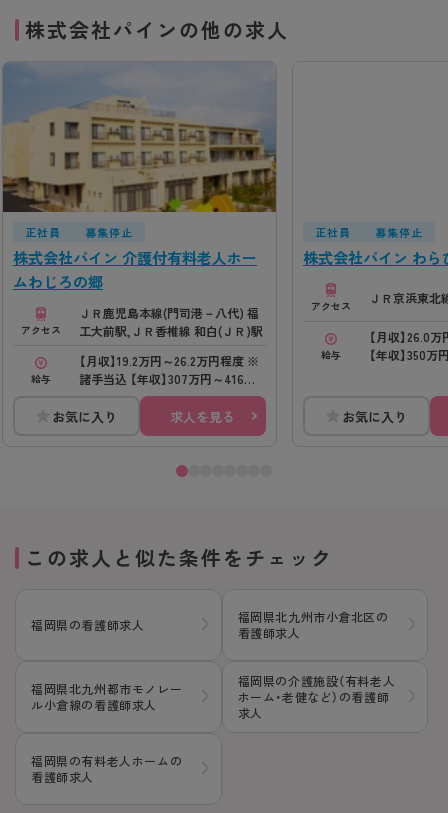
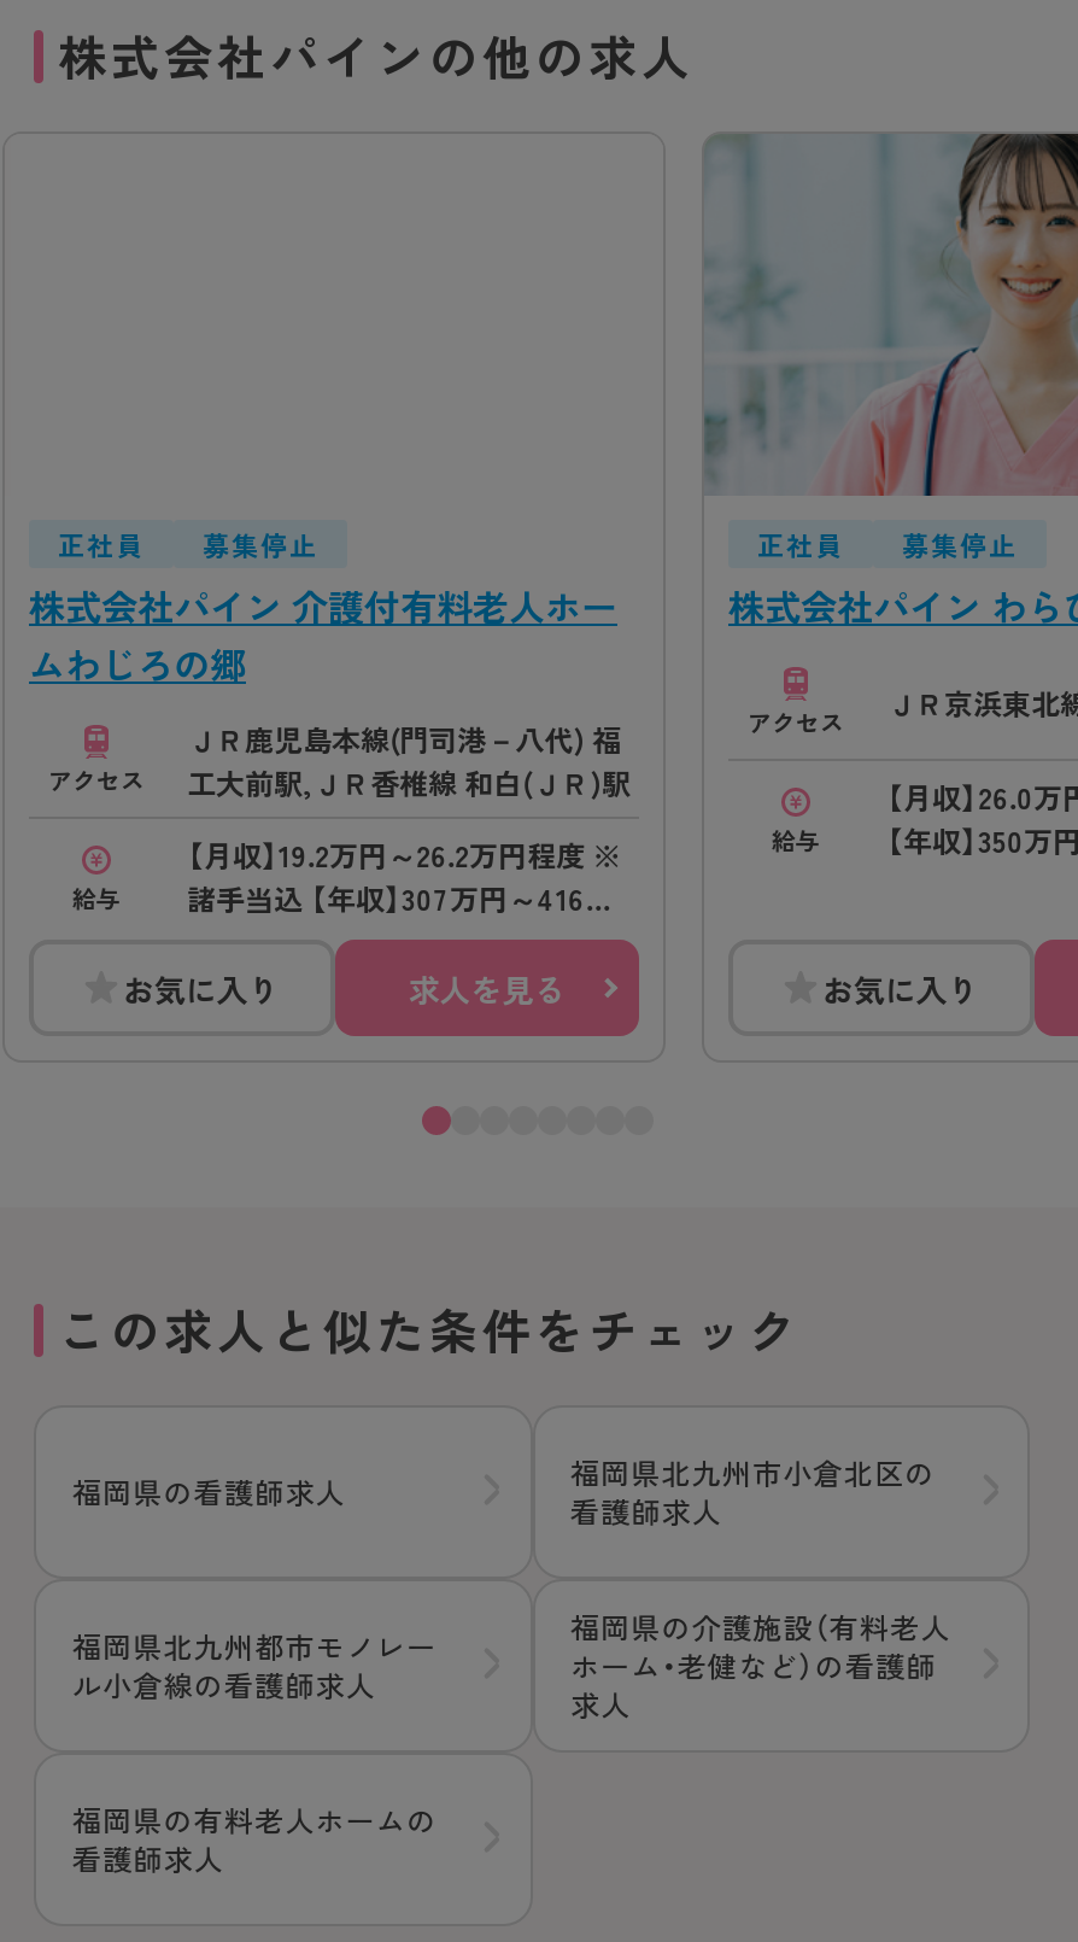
none -> [702,131,1071,498] [image]
[3,62,277,213] [image] -> none

